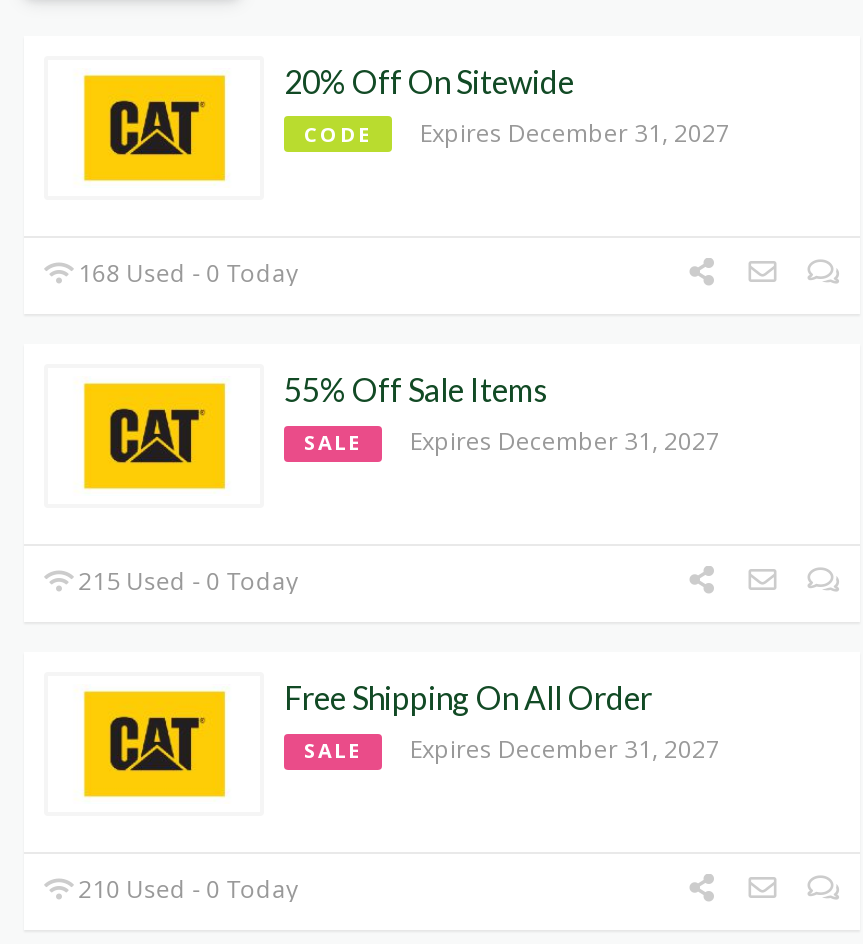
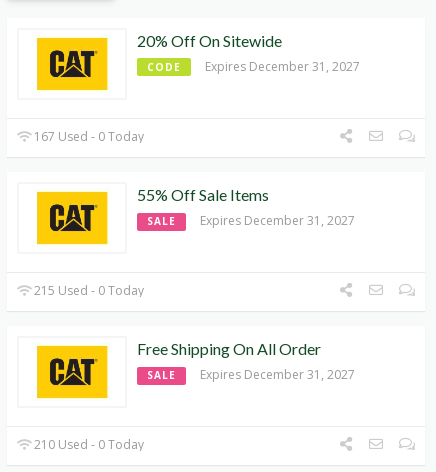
[72,256,298,290] 168 Used - 0 Today -> [31,128,144,145] 167 Used - 0 Today

